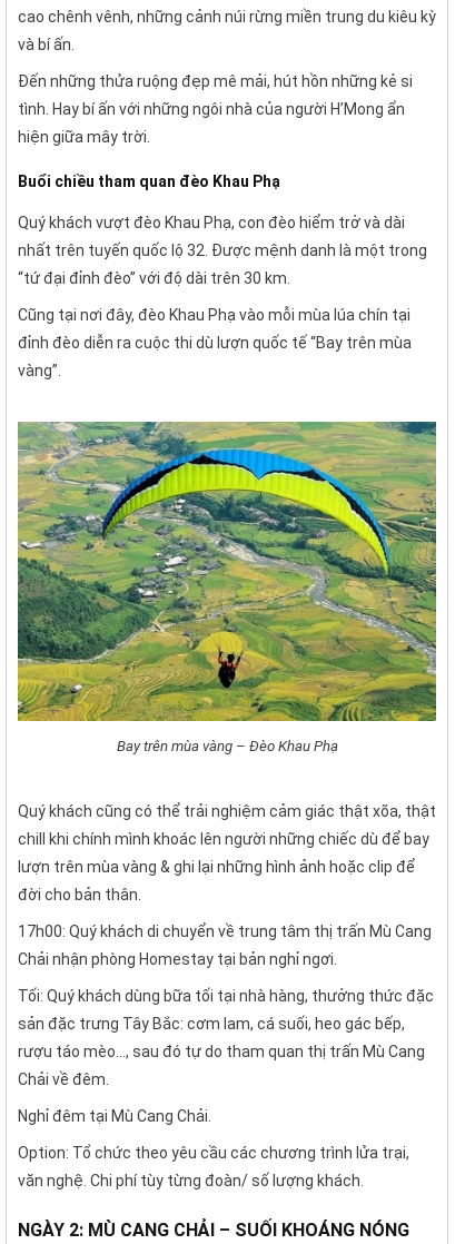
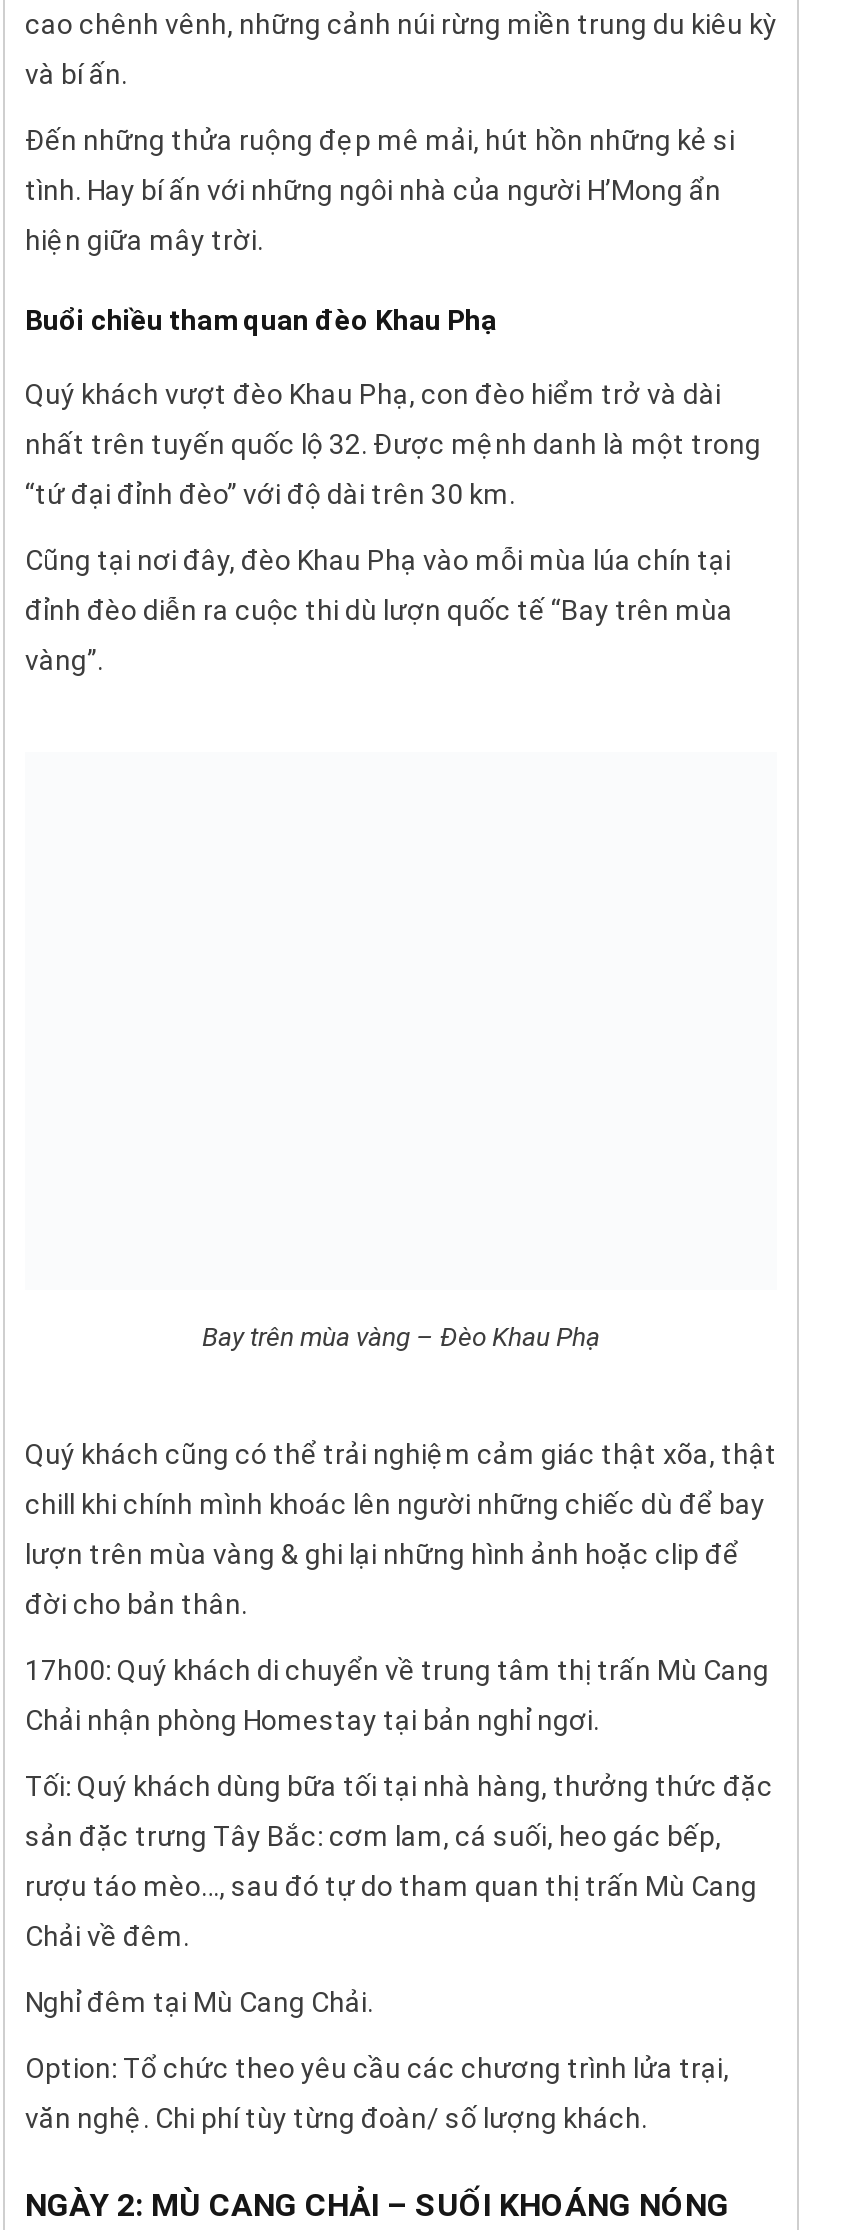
[17,421,437,722] [image] -> none

